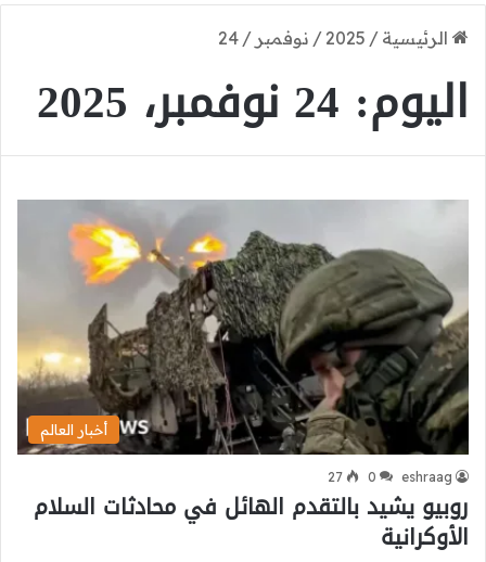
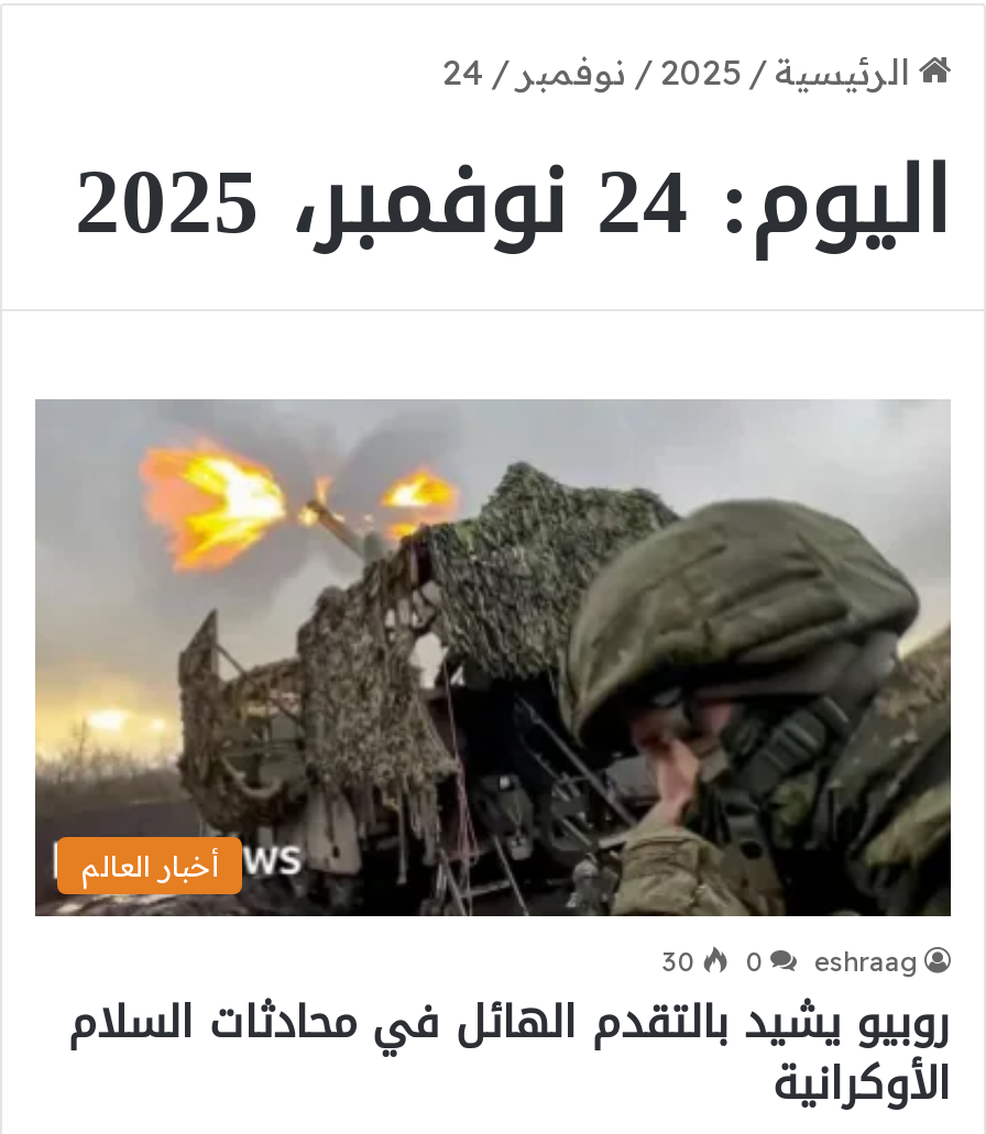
[328,468,452,485] 27 0 eshraag -> [662,944,918,977] 30 0 eshraag

